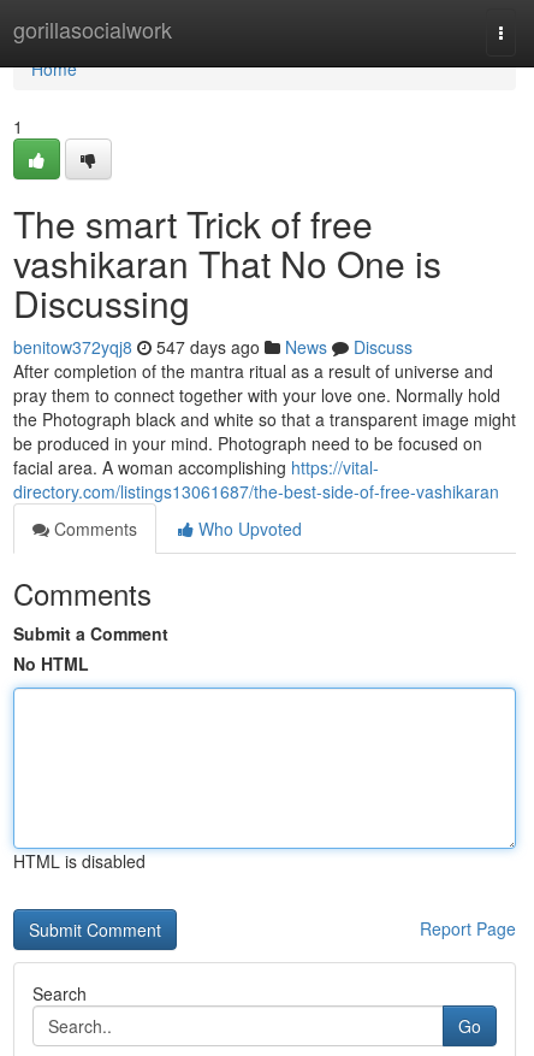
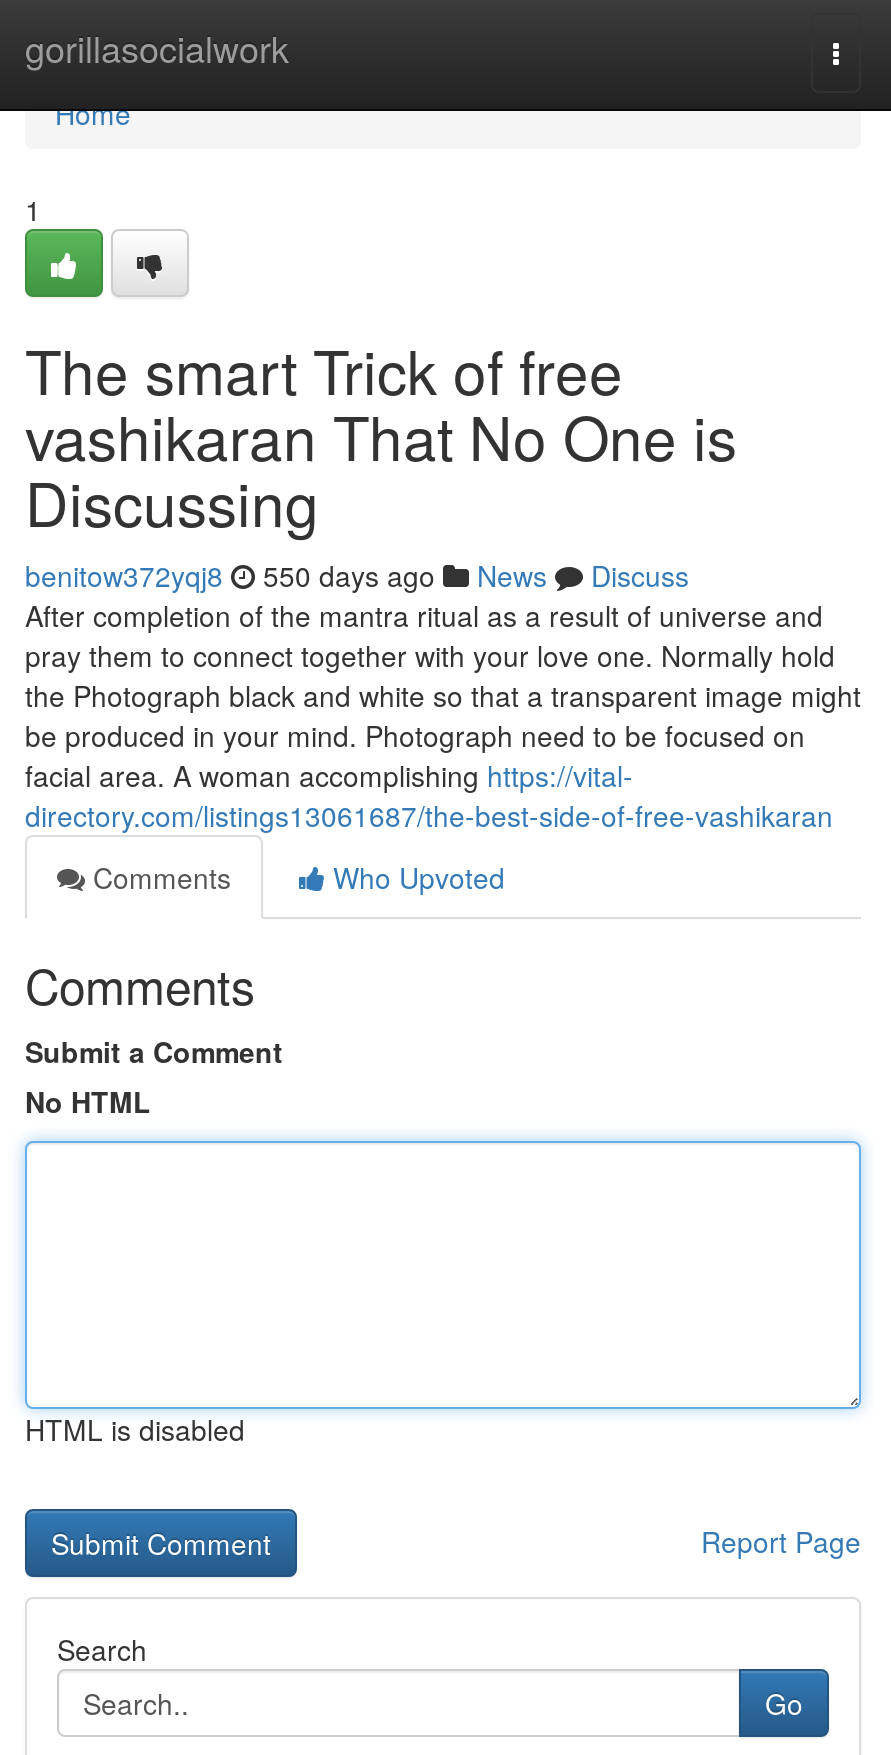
[13,335,413,359] benitow372yqj8 547 days ago News Discuss -> [25,555,689,595] benitow372yqj8 550 days ago News Discuss

